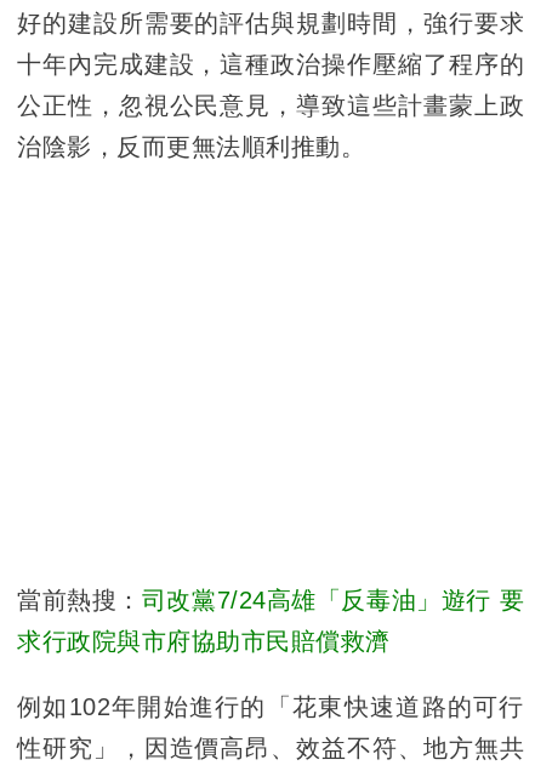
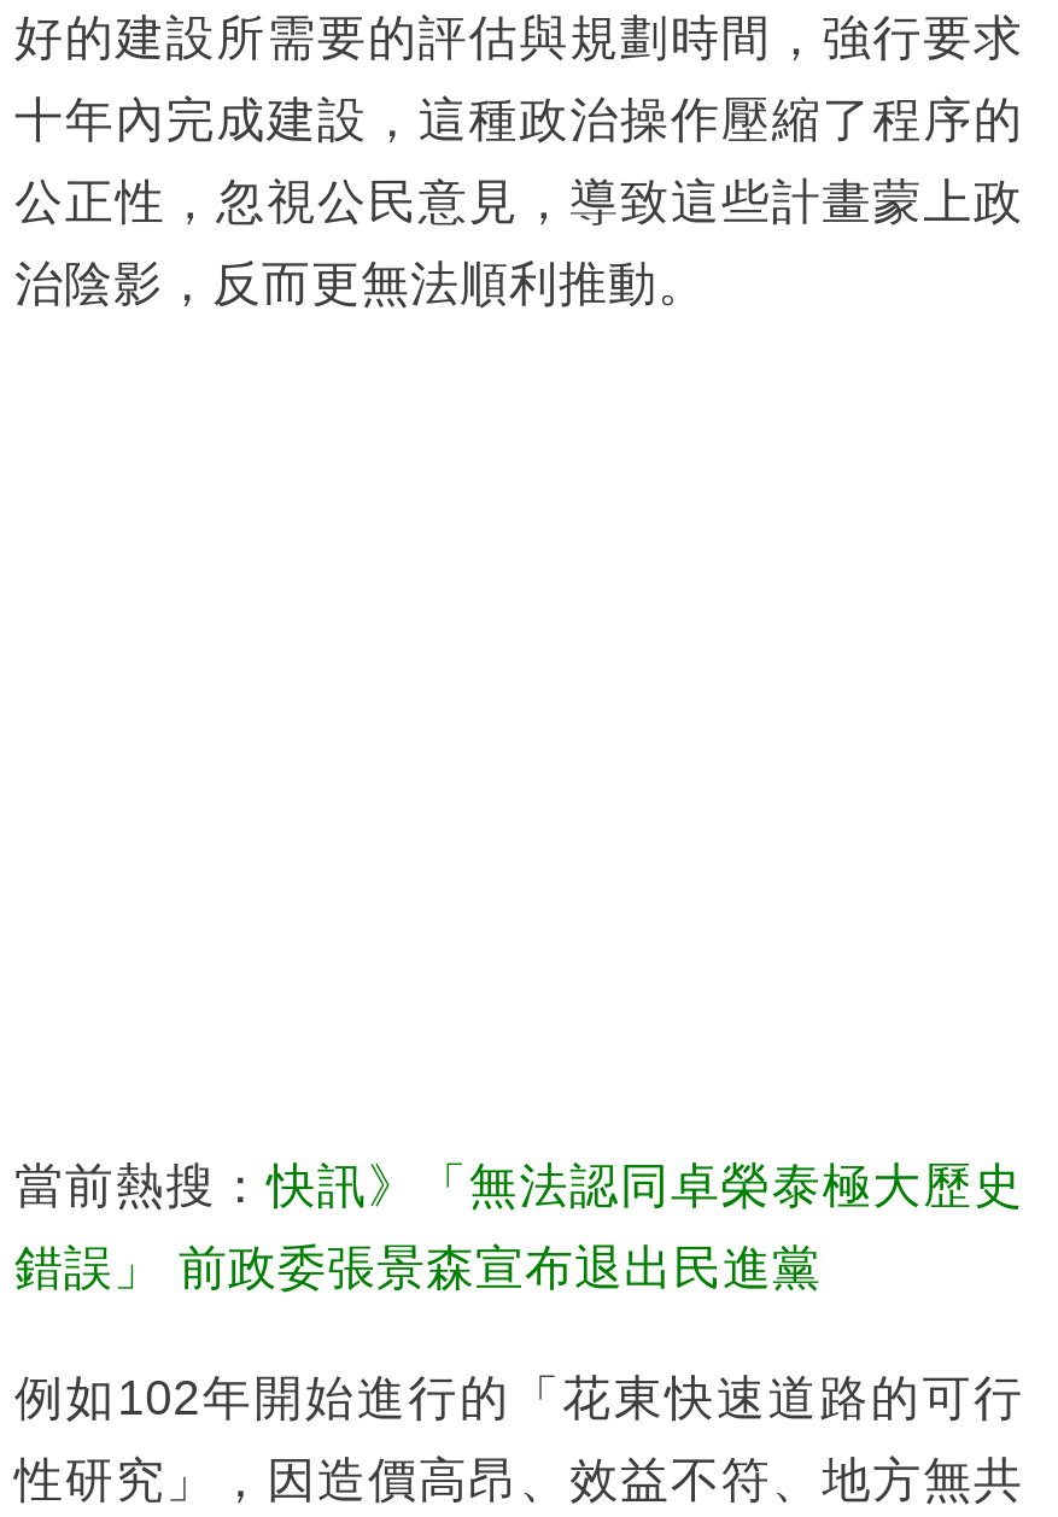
[17,586,524,613] 當前熱搜：司改黨7/24高雄「反毒油」遊行 要 -> [14,1158,1023,1211] 當前熱搜：快訊》「無法認同卓榮泰極大歷史
[17,628,390,654] 求行政院與市府協助市民賠償救濟 -> [14,1240,822,1293] 錯誤」 前政委張景森宣布退出民進黨

